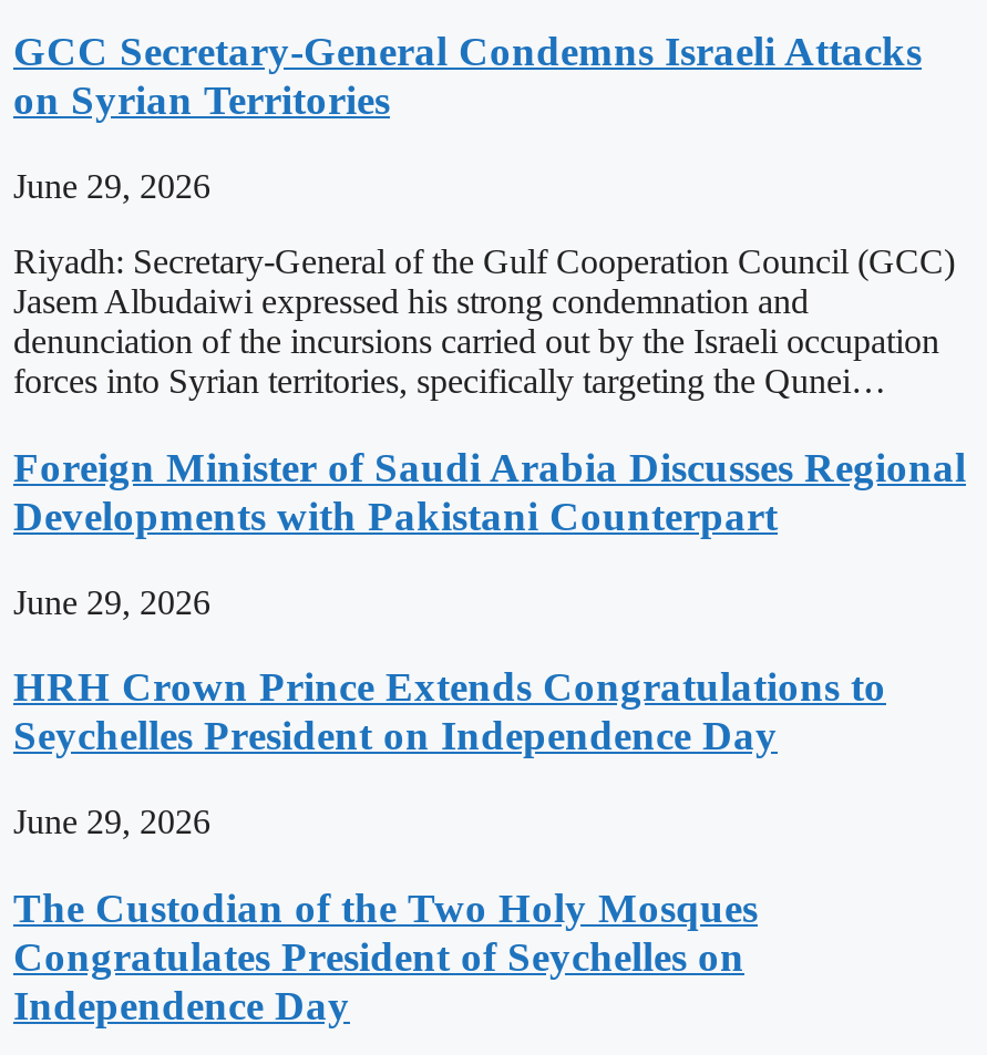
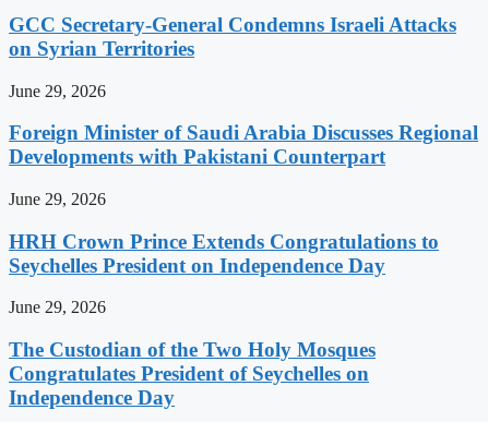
[13,243,955,400] Riyadh: Secretary-General of the Gulf Cooperation Council (GCC) | Jasem Albudaiwi expressed his strong condemnation and | denunciation of the incursions carried out by the Israeli occupation | forces into Syrian territories, specifically targeting the Qunei… -> none

